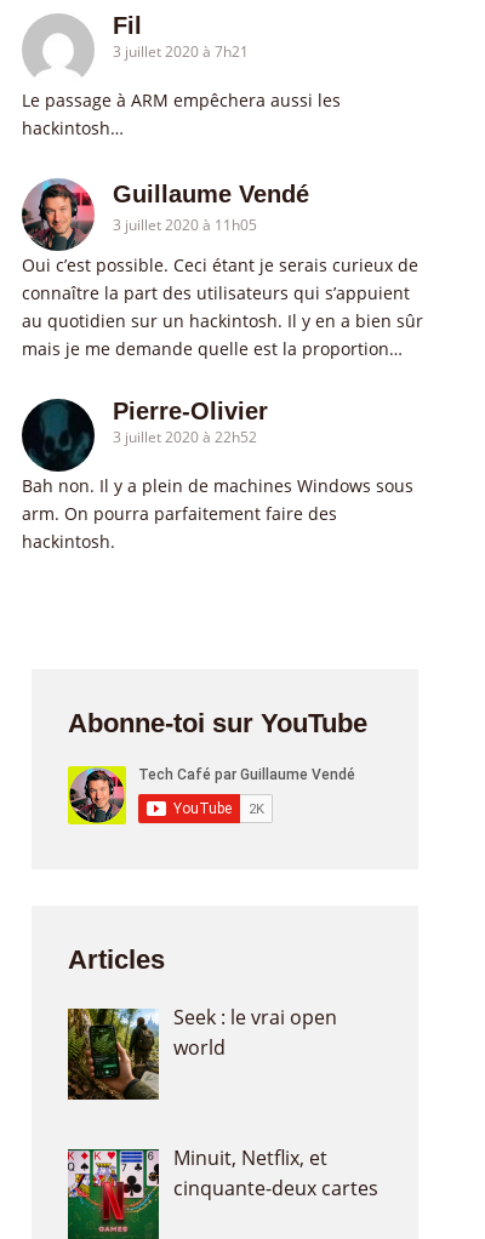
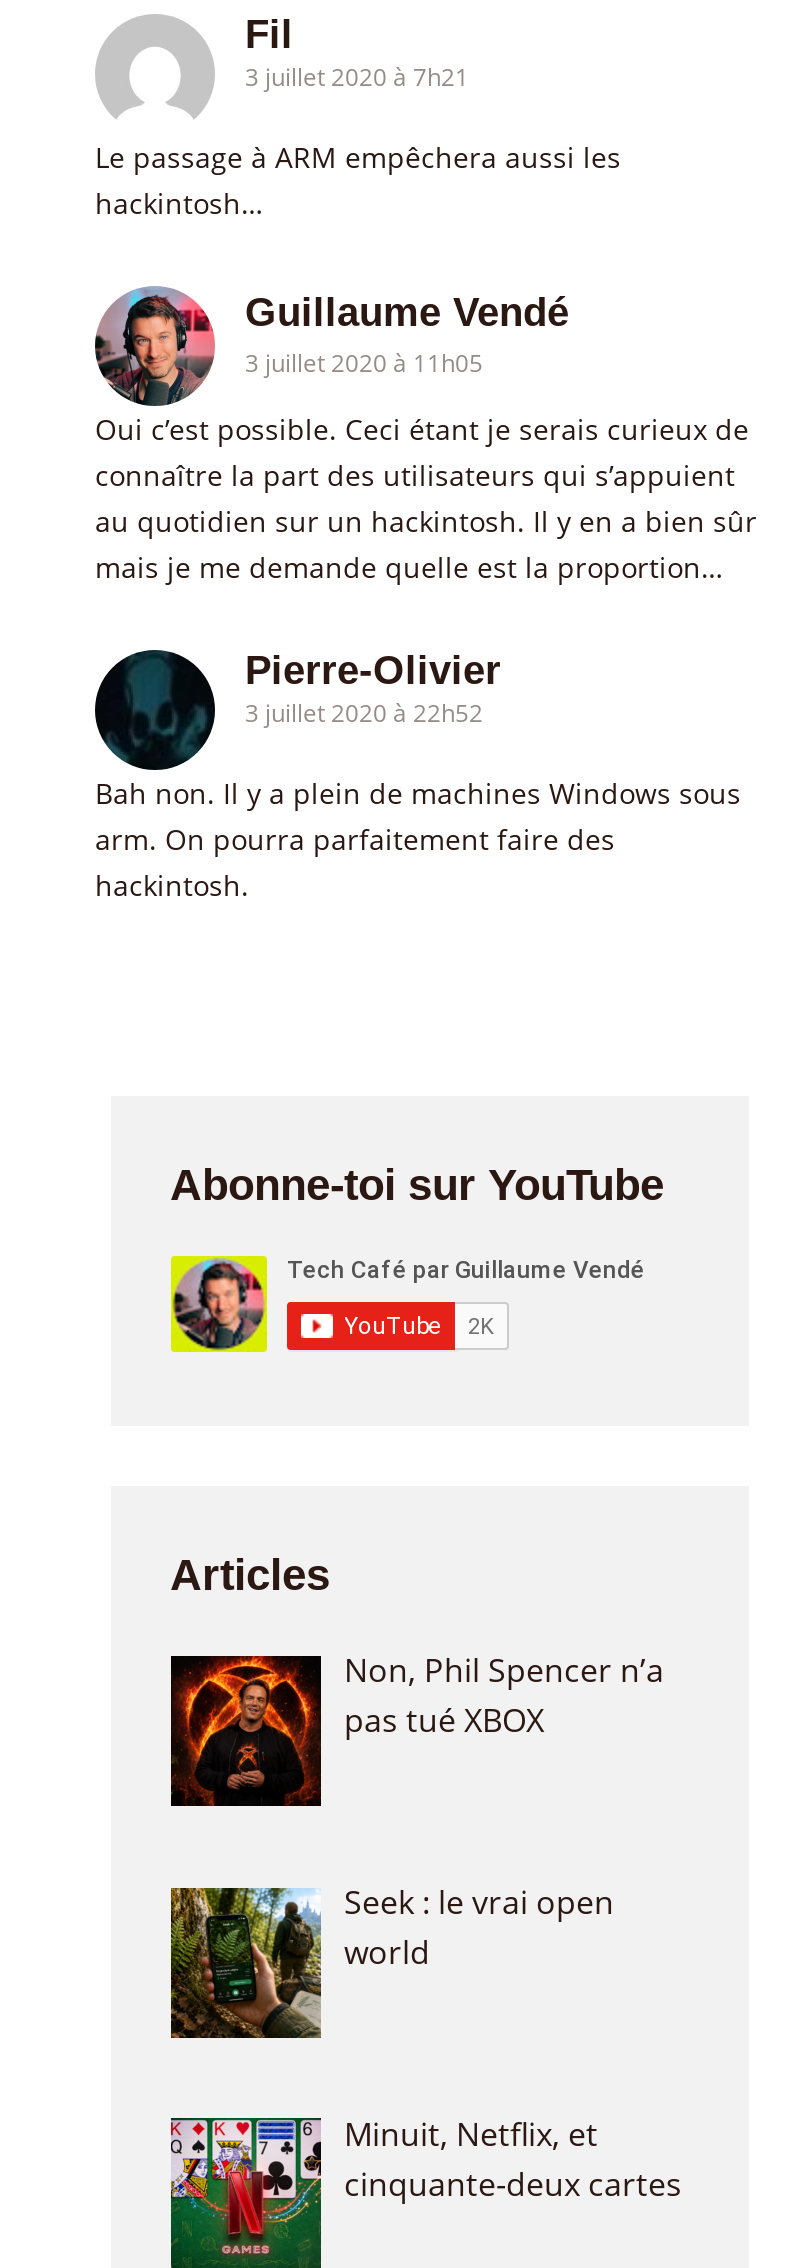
none -> [169,1648,664,1808] [image] | Non, Phil Spencer n’a | pas tué XBOX

